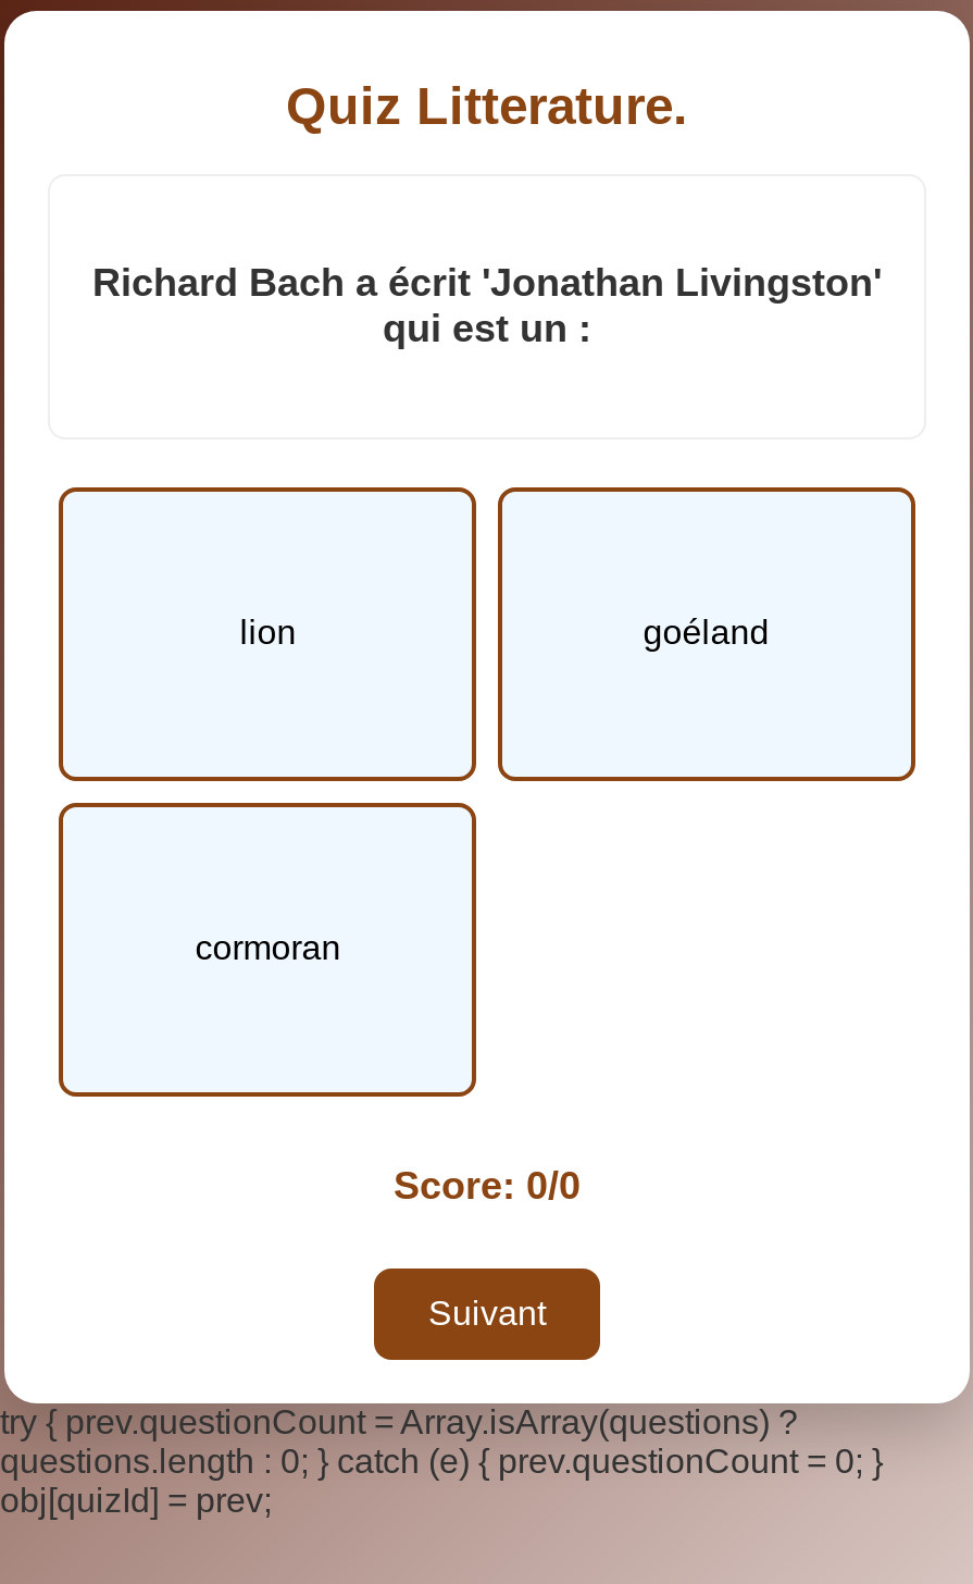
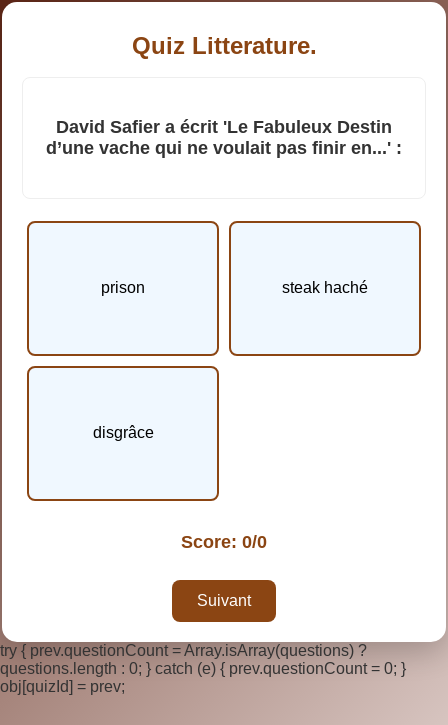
[92,261,882,350] Richard Bach a écrit 'Jonathan Livingston' | qui est un : -> [46,117,402,158] David Safier a écrit 'Le Fabuleux Destin | d’une vache qui ne voulait pas finir en...' :
[240,614,769,651] lion | goéland -> [101,279,368,296] prison | steak haché
[195,929,341,966] cormoran -> [93,424,154,441] disgrâce

